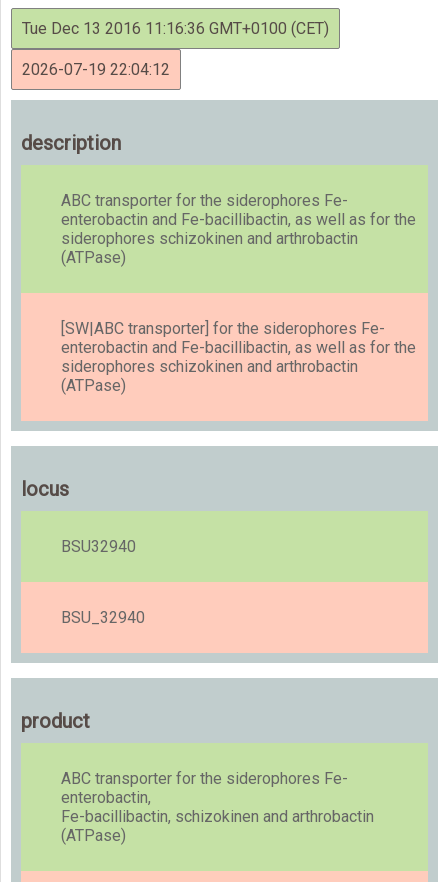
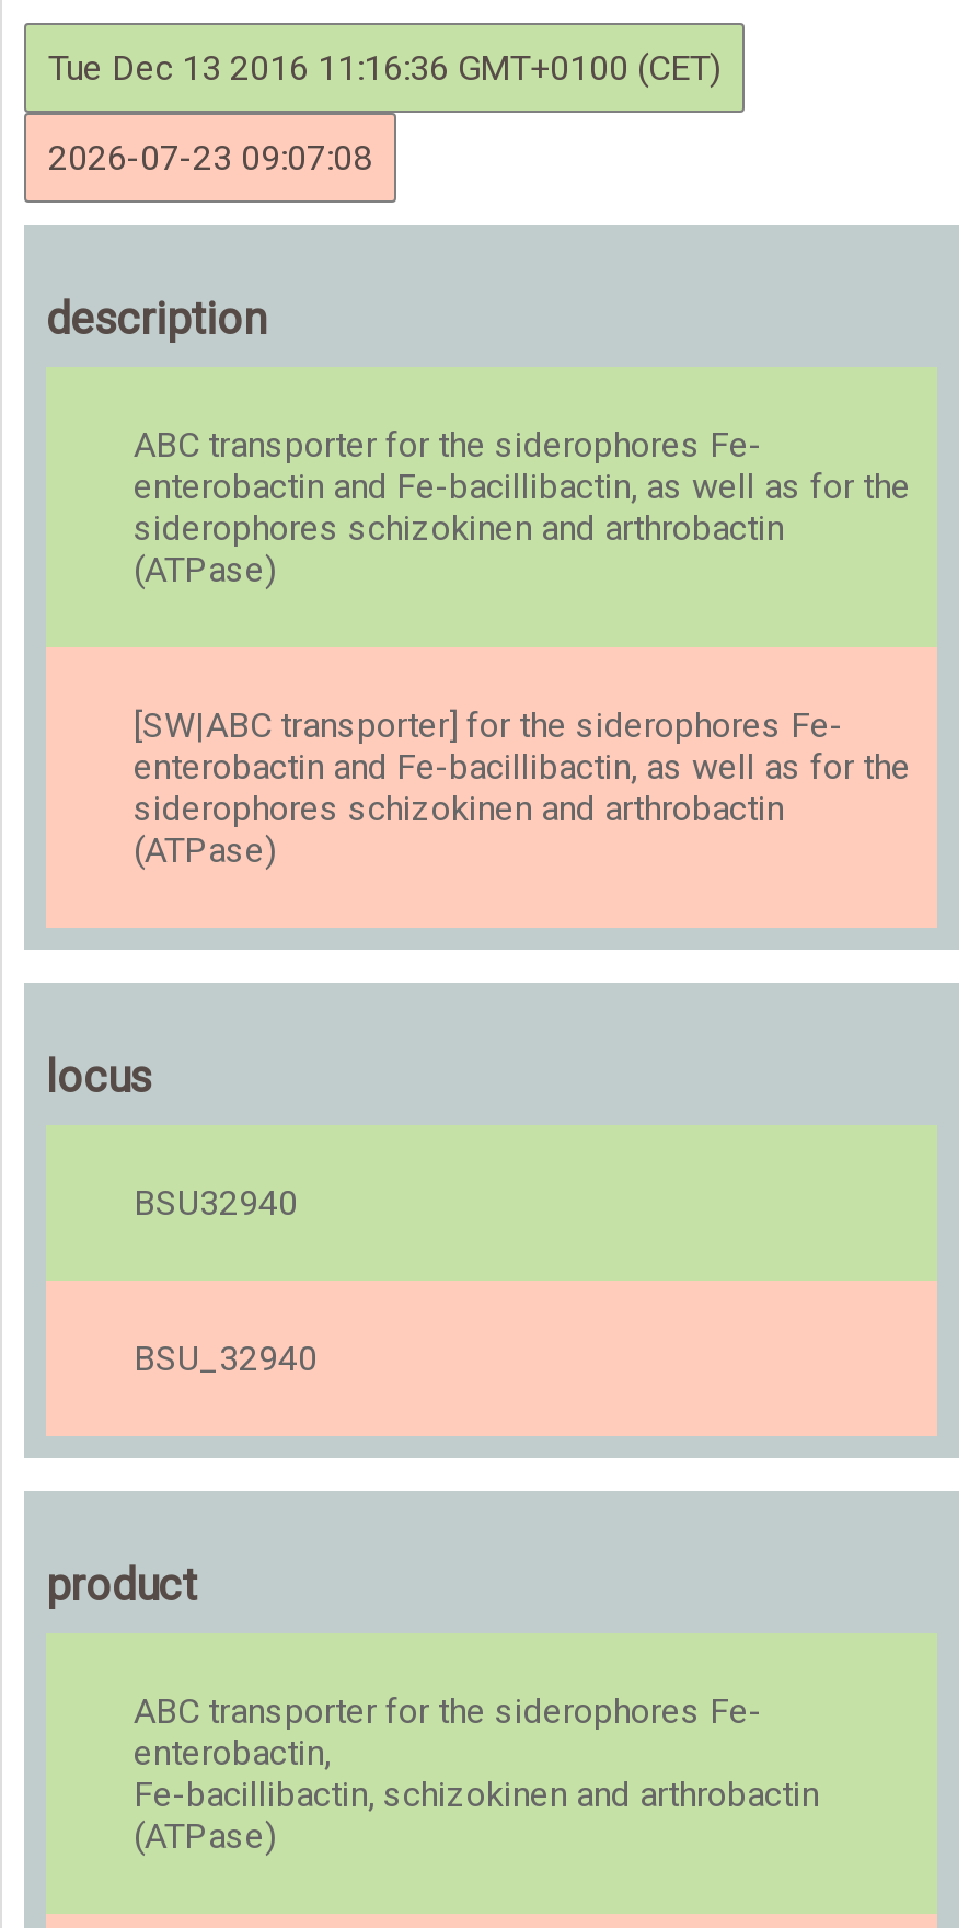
[22,60,170,79] 2026-07-19 22:04:12 -> [48,137,372,179] 2026-07-23 09:07:08

